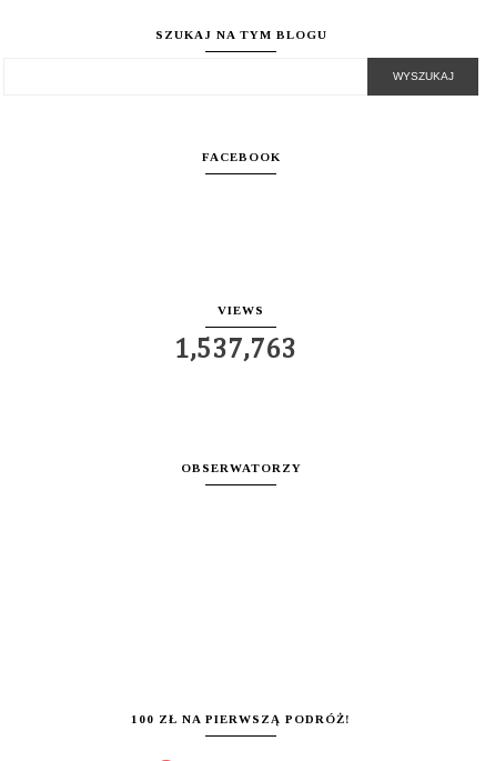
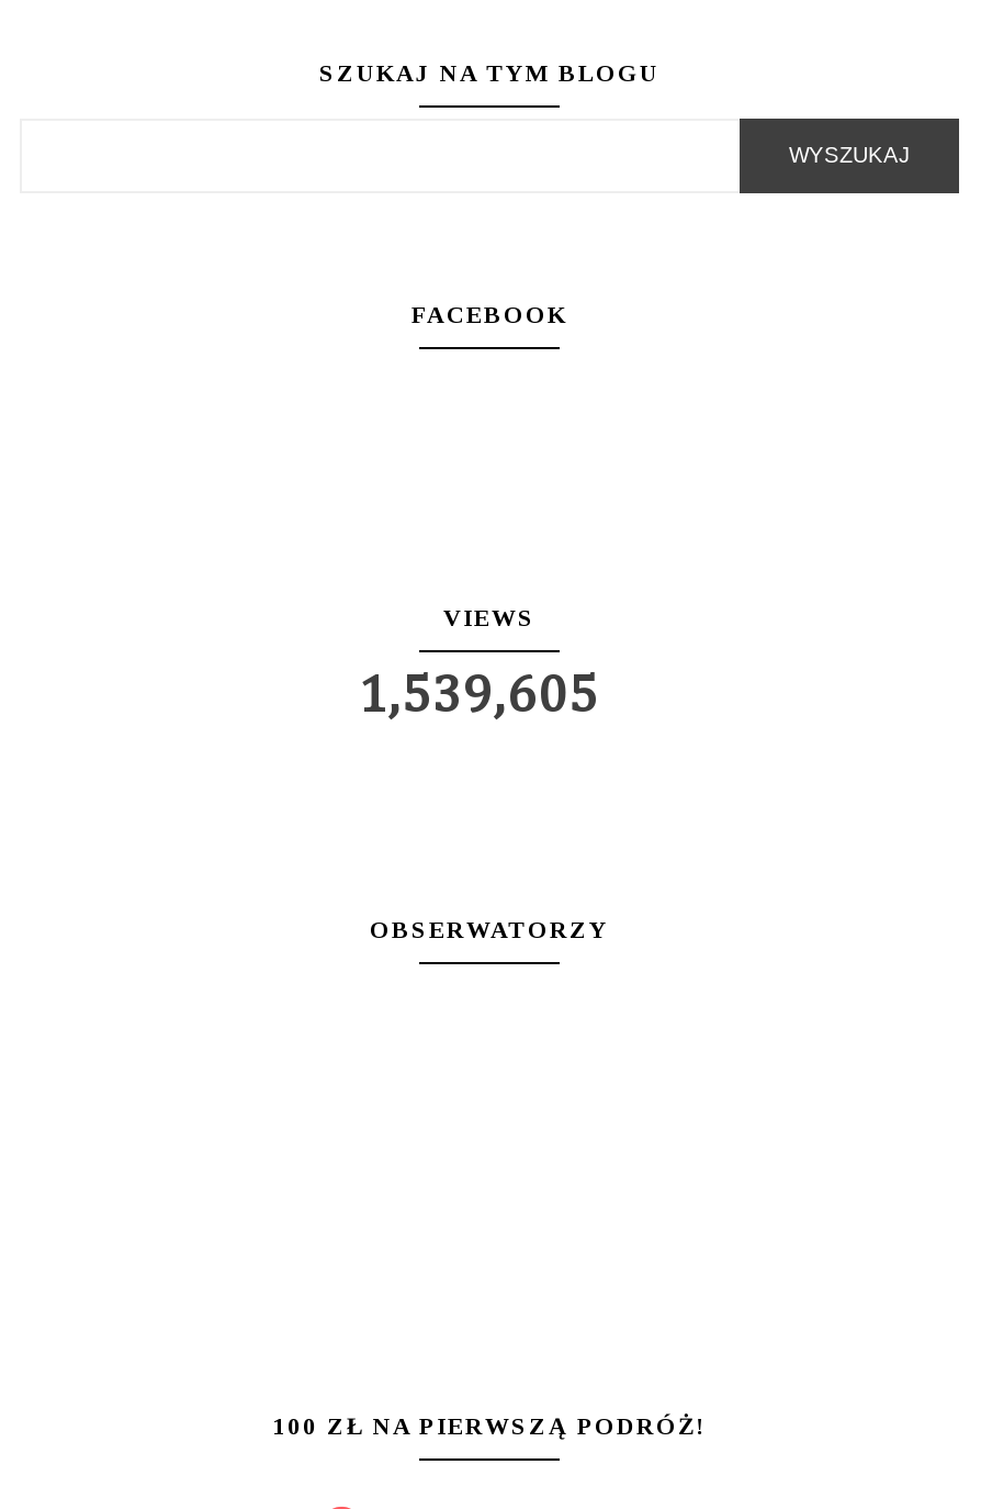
[174,337,296,363] 1,537,763 -> [358,670,599,722] 1,539,605

